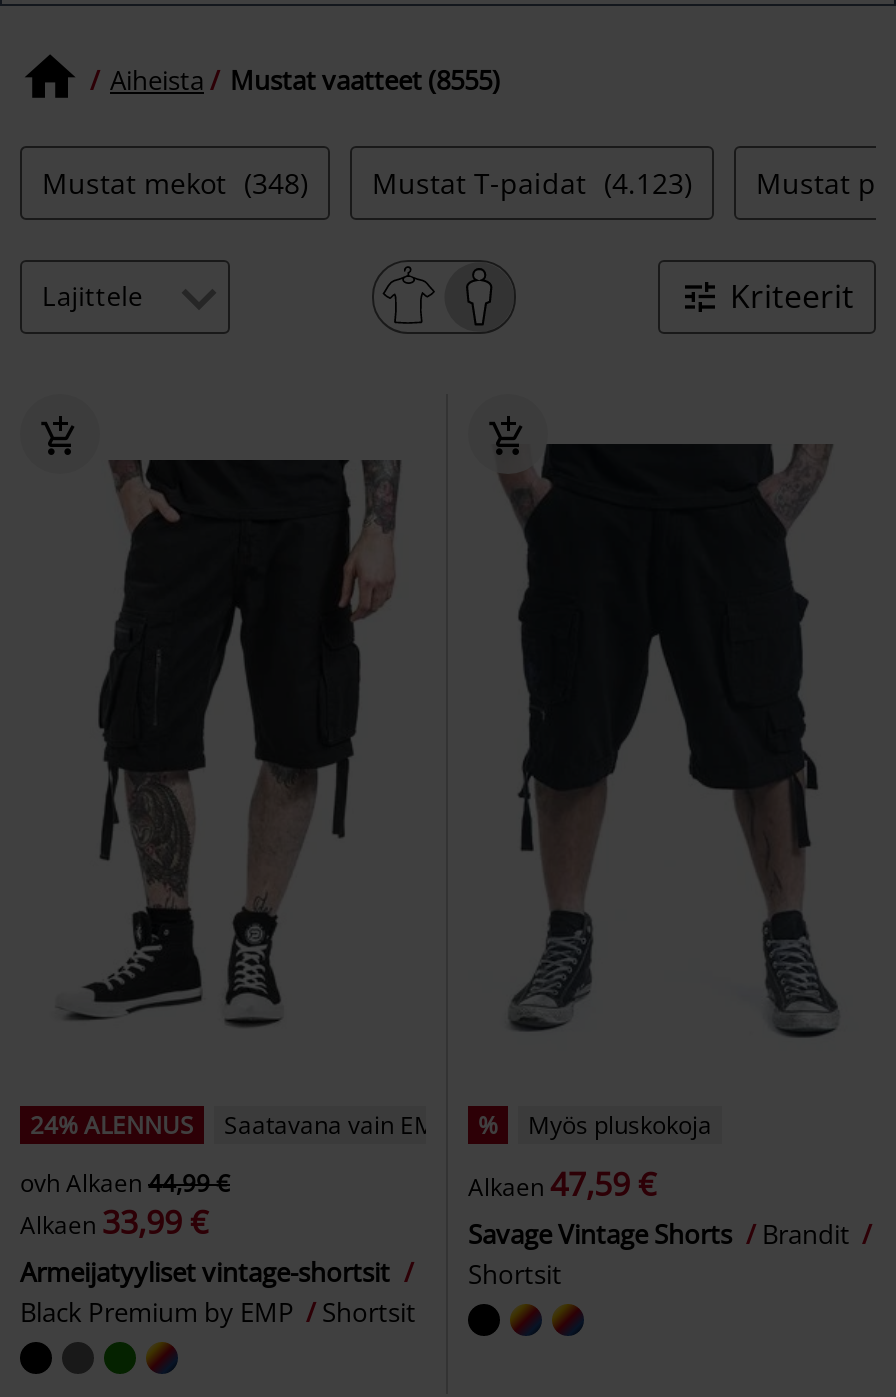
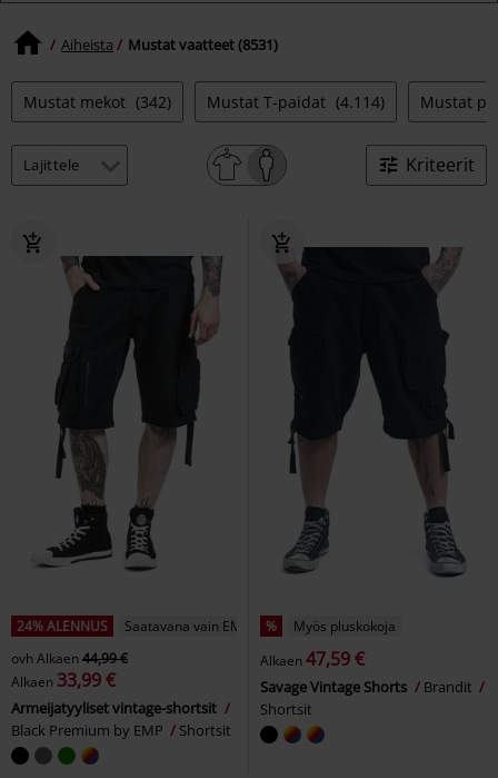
[230,62,500,98] Mustat vaatteet (8555) -> [128,35,278,55] Mustat vaatteet (8531)
[42,163,308,201] Mustat mekot (348) -> [23,91,171,112] Mustat mekot (342)
[372,163,692,201] Mustat T-paidat (4.123) -> [207,91,385,112] Mustat T-paidat (4.114)

